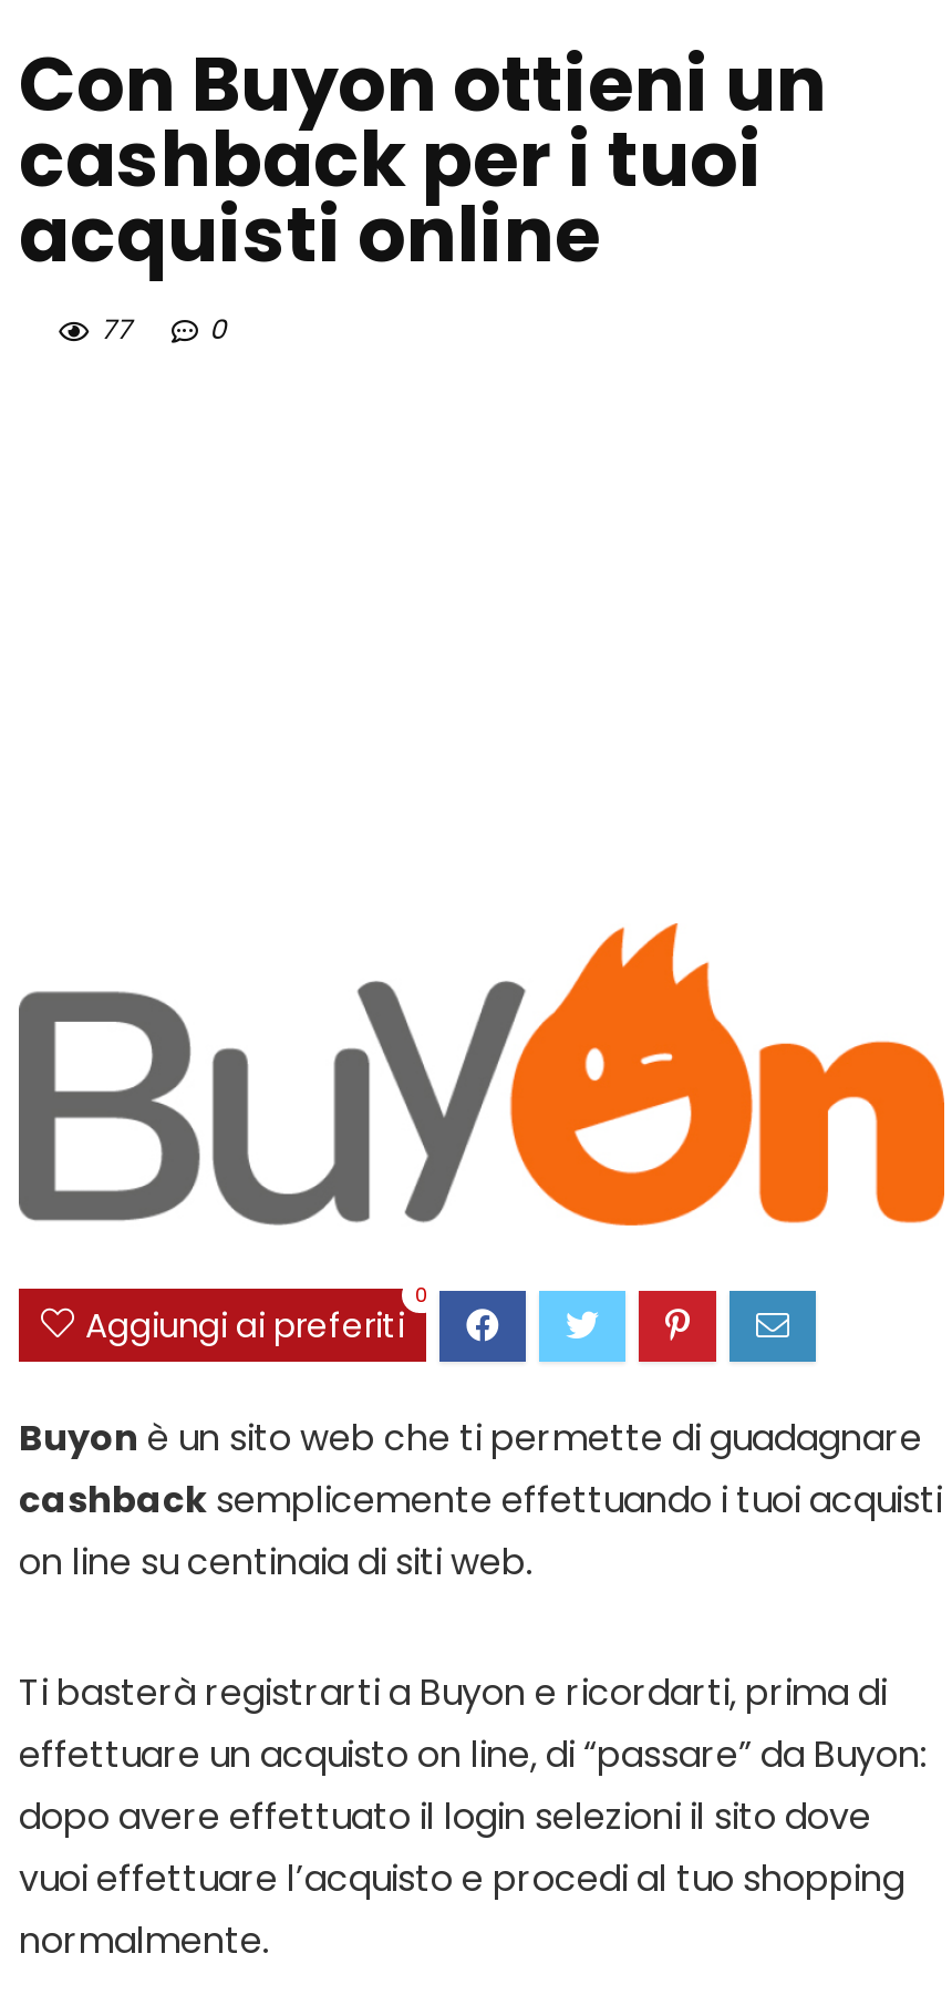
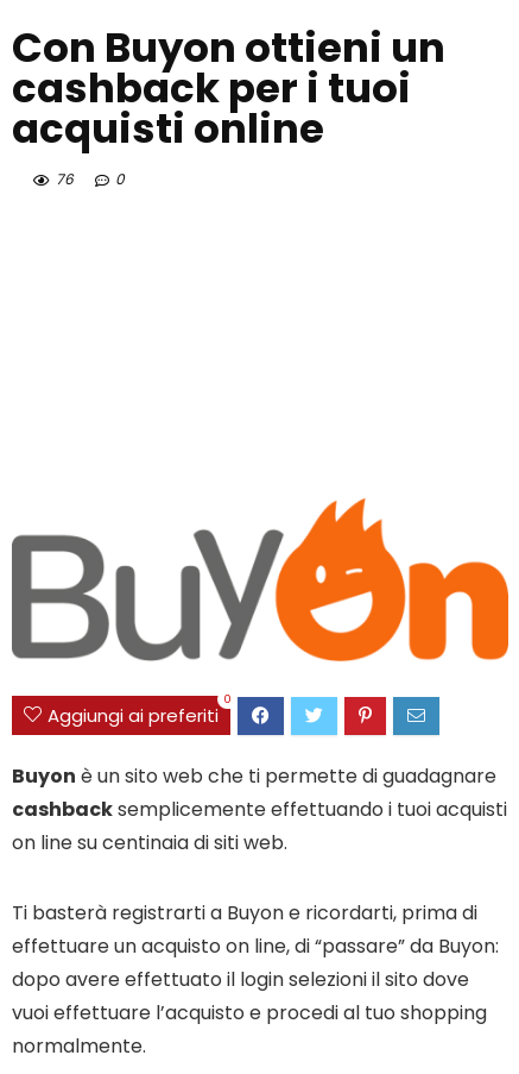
[101,310,132,348] 77 -> [56,169,74,189] 76

